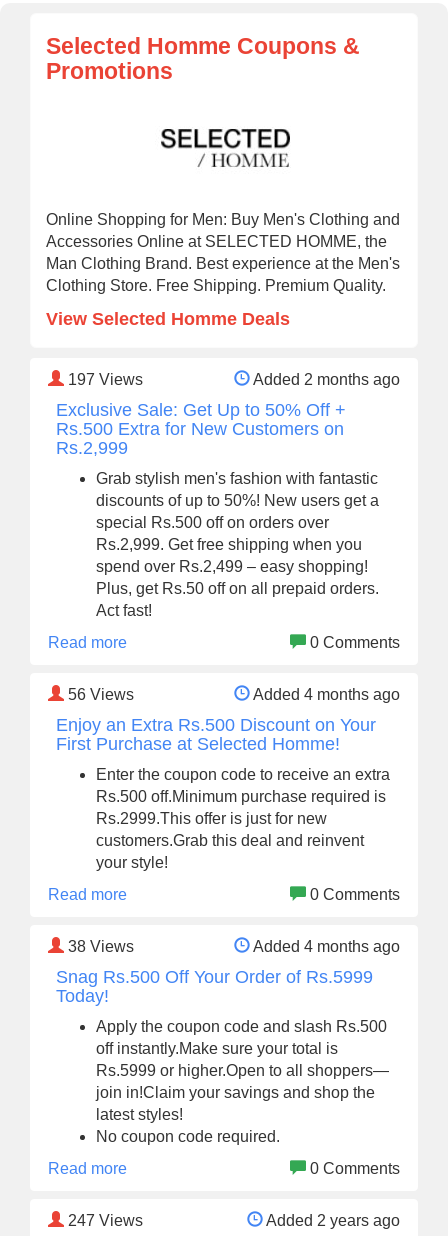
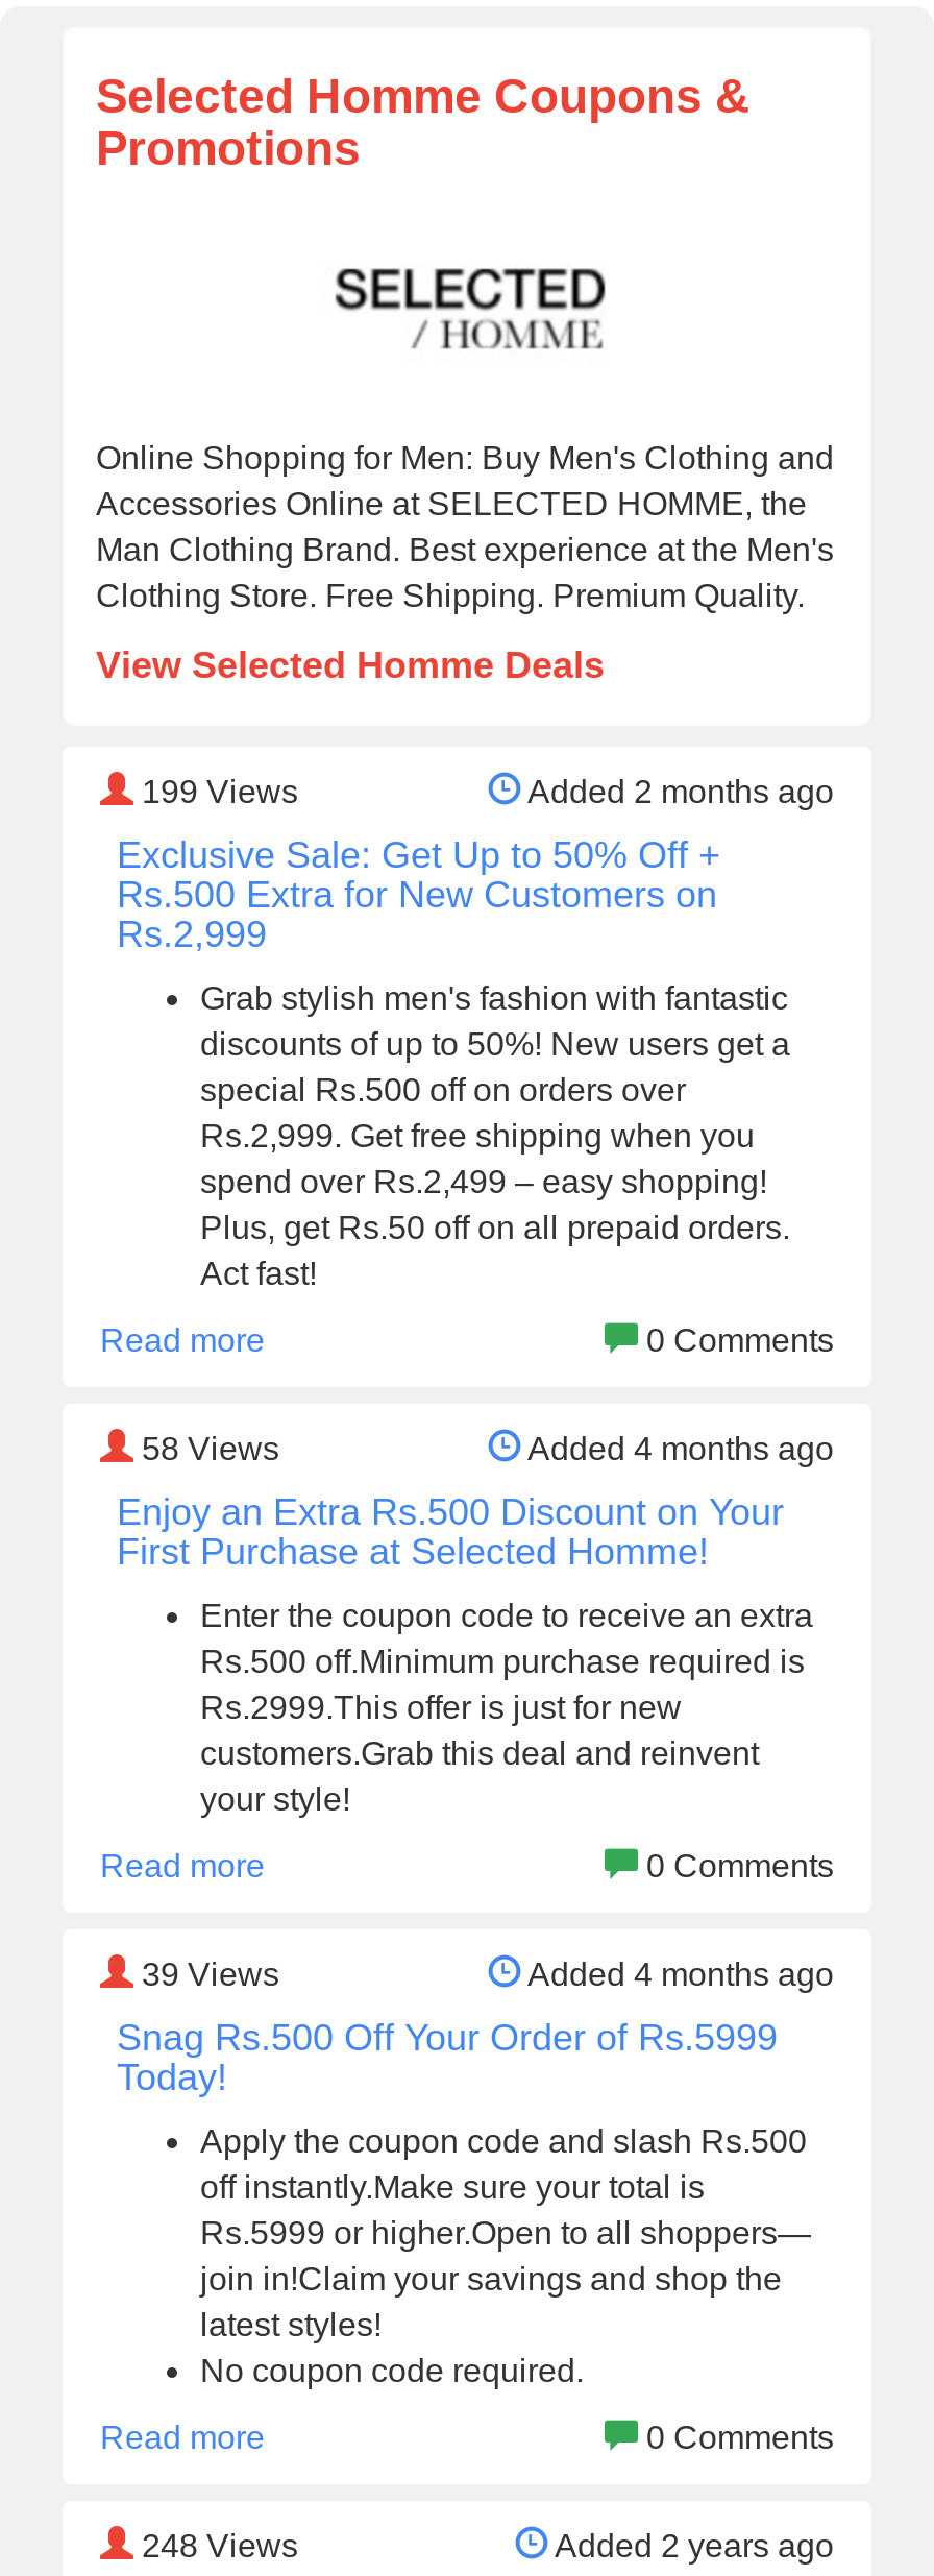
[64,371,143,388] 197 Views -> [133,774,298,809] 199 Views
[64,686,134,703] 56 Views -> [133,1431,279,1466] 58 Views
[64,938,134,955] 38 Views -> [133,1957,279,1992] 39 Views
[64,1212,143,1229] 247 Views -> [133,2528,298,2563] 248 Views

